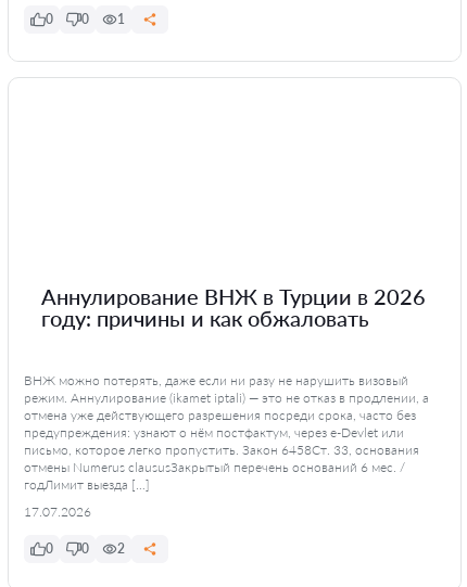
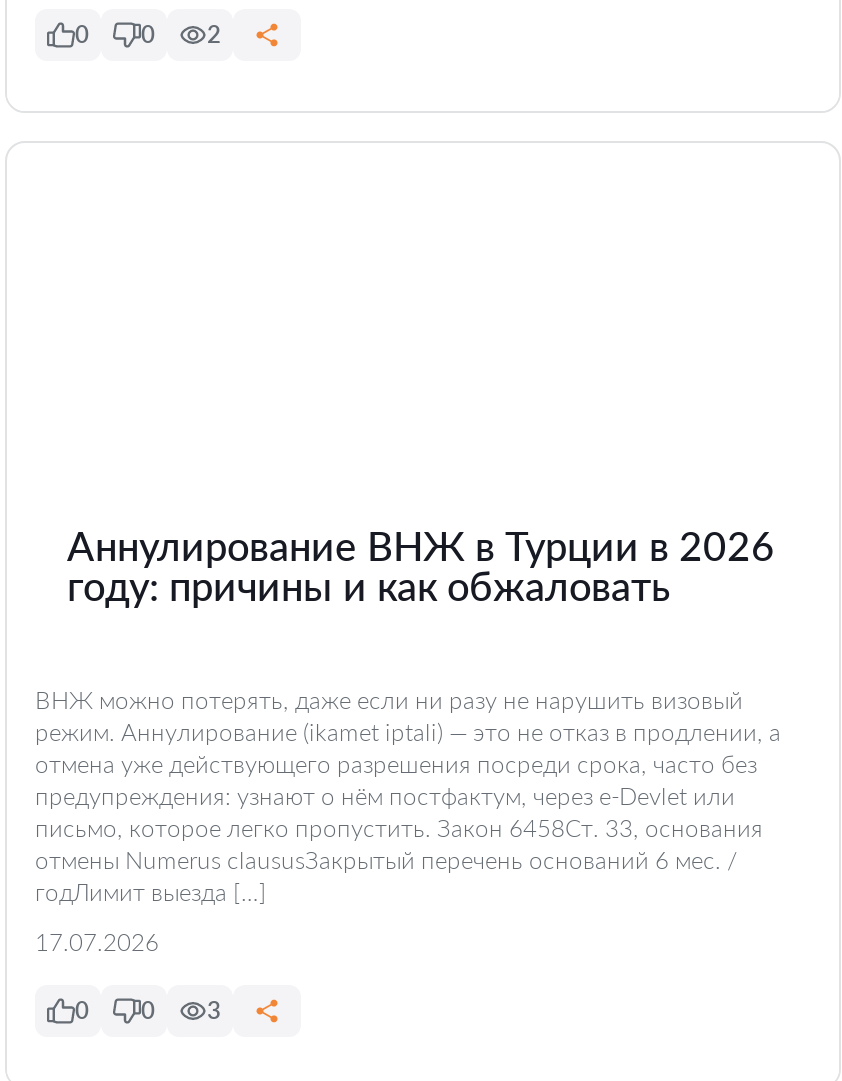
[117,11,125,28] 1 -> [207,20,221,50] 2
[117,540,125,556] 2 -> [207,995,221,1025] 3

